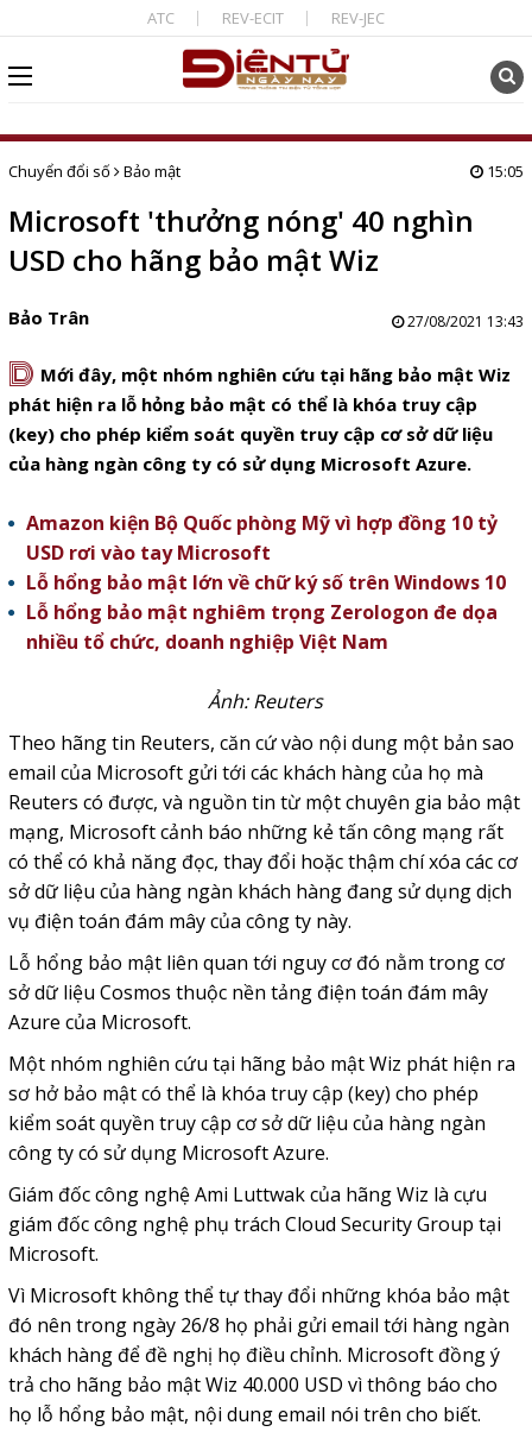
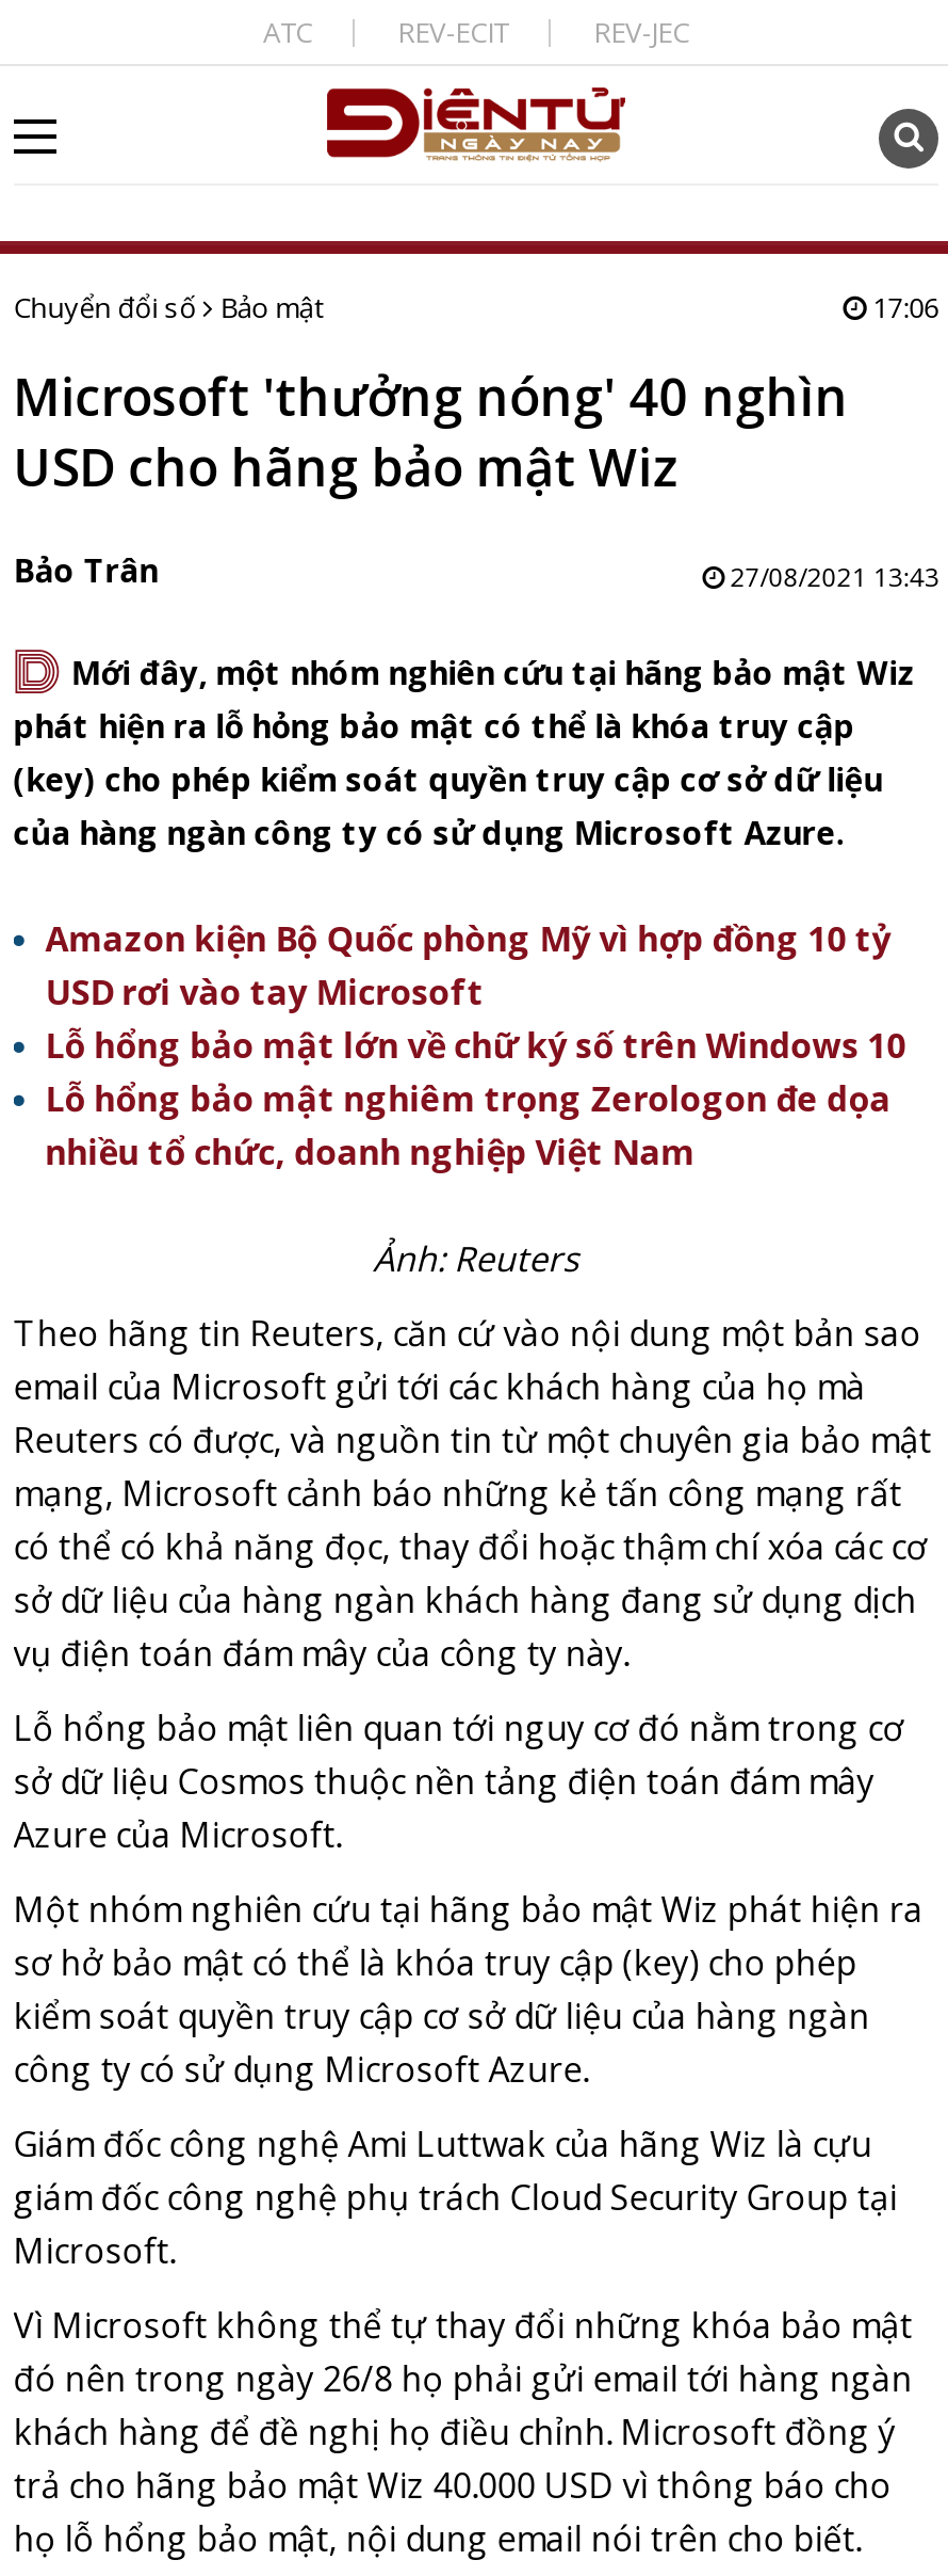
[484,160,524,182] 15:05 -> [867,288,939,326] 17:06

